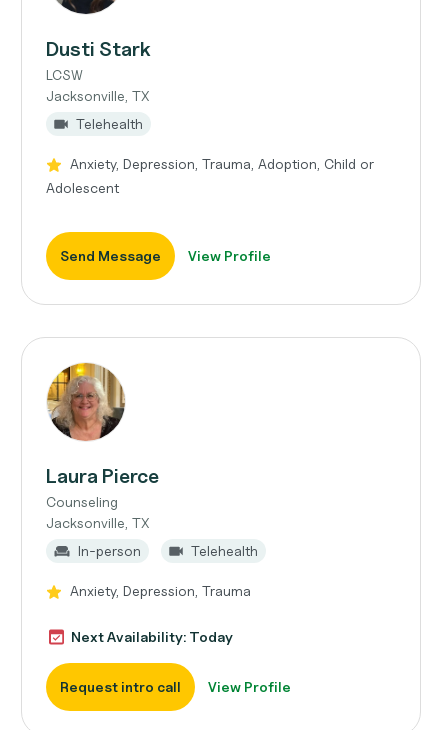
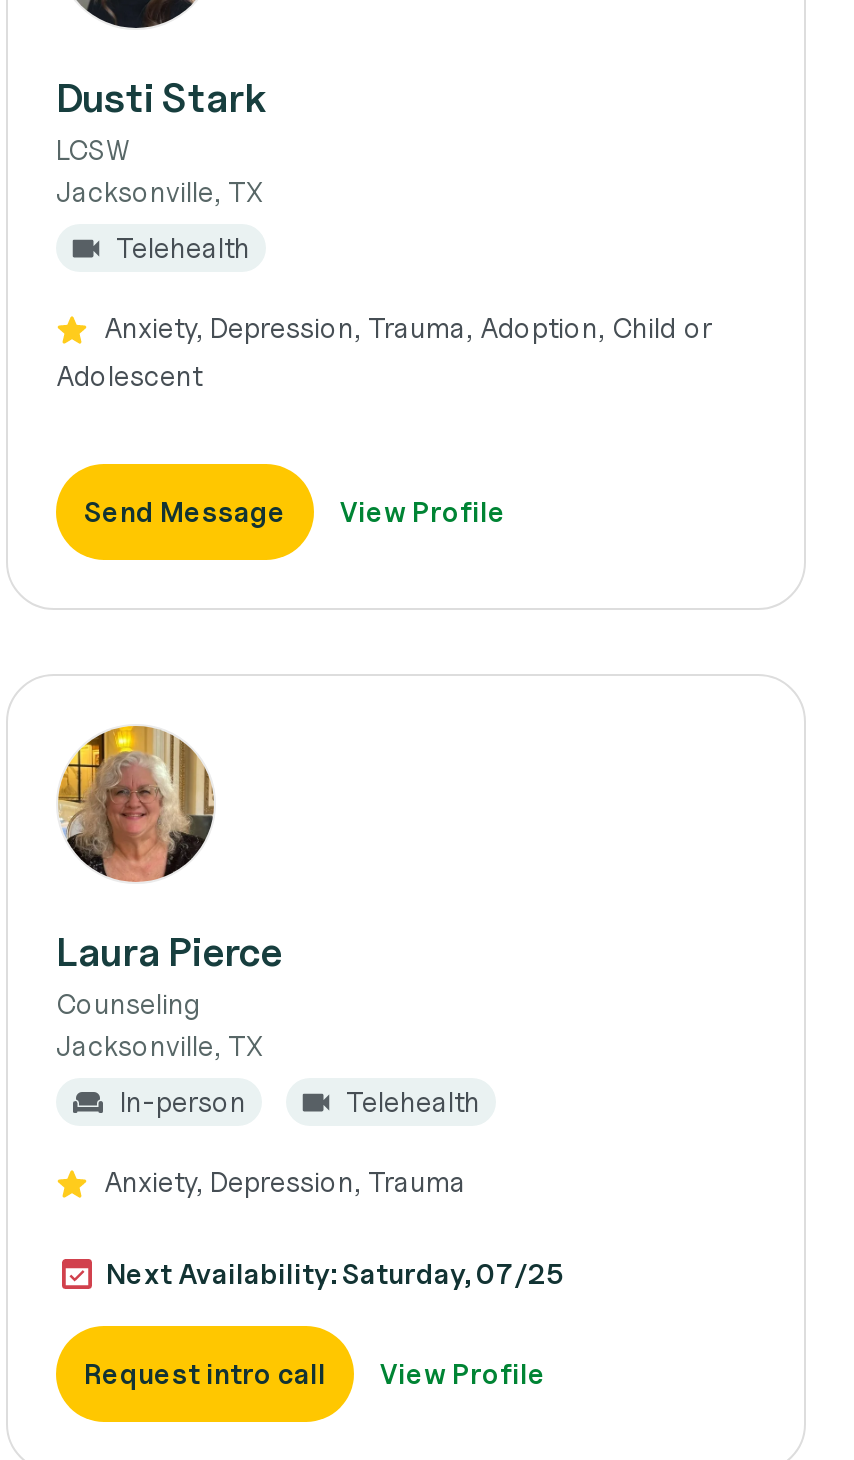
[71,628,233,645] Next Availability: Today -> [106,1256,562,1290] Next Availability: Saturday, 07/25

